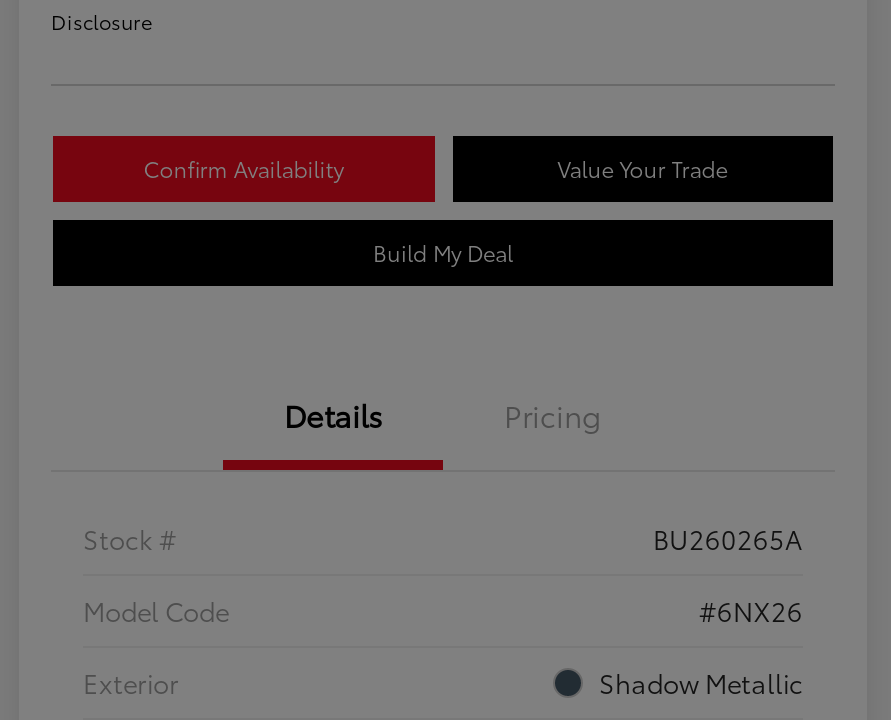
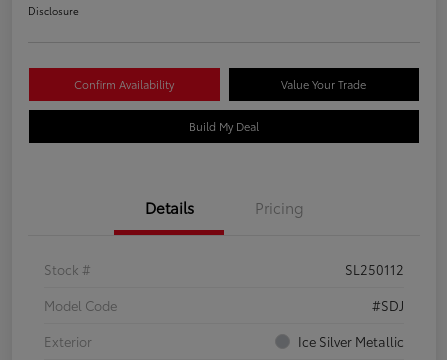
[653,520,803,556] BU260265A -> [345,260,404,278] SL250112
[699,592,803,628] #6NX26 -> [372,296,404,314] #SDJ
[599,664,803,700] Shadow Metallic -> [298,332,404,350] Ice Silver Metallic

